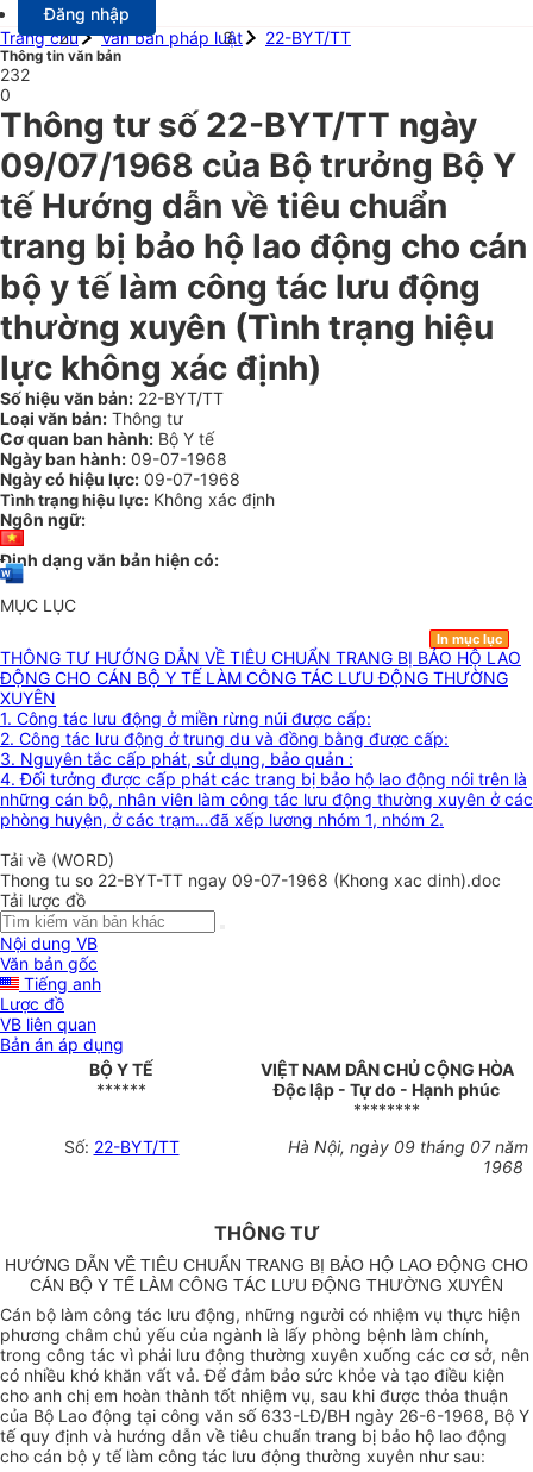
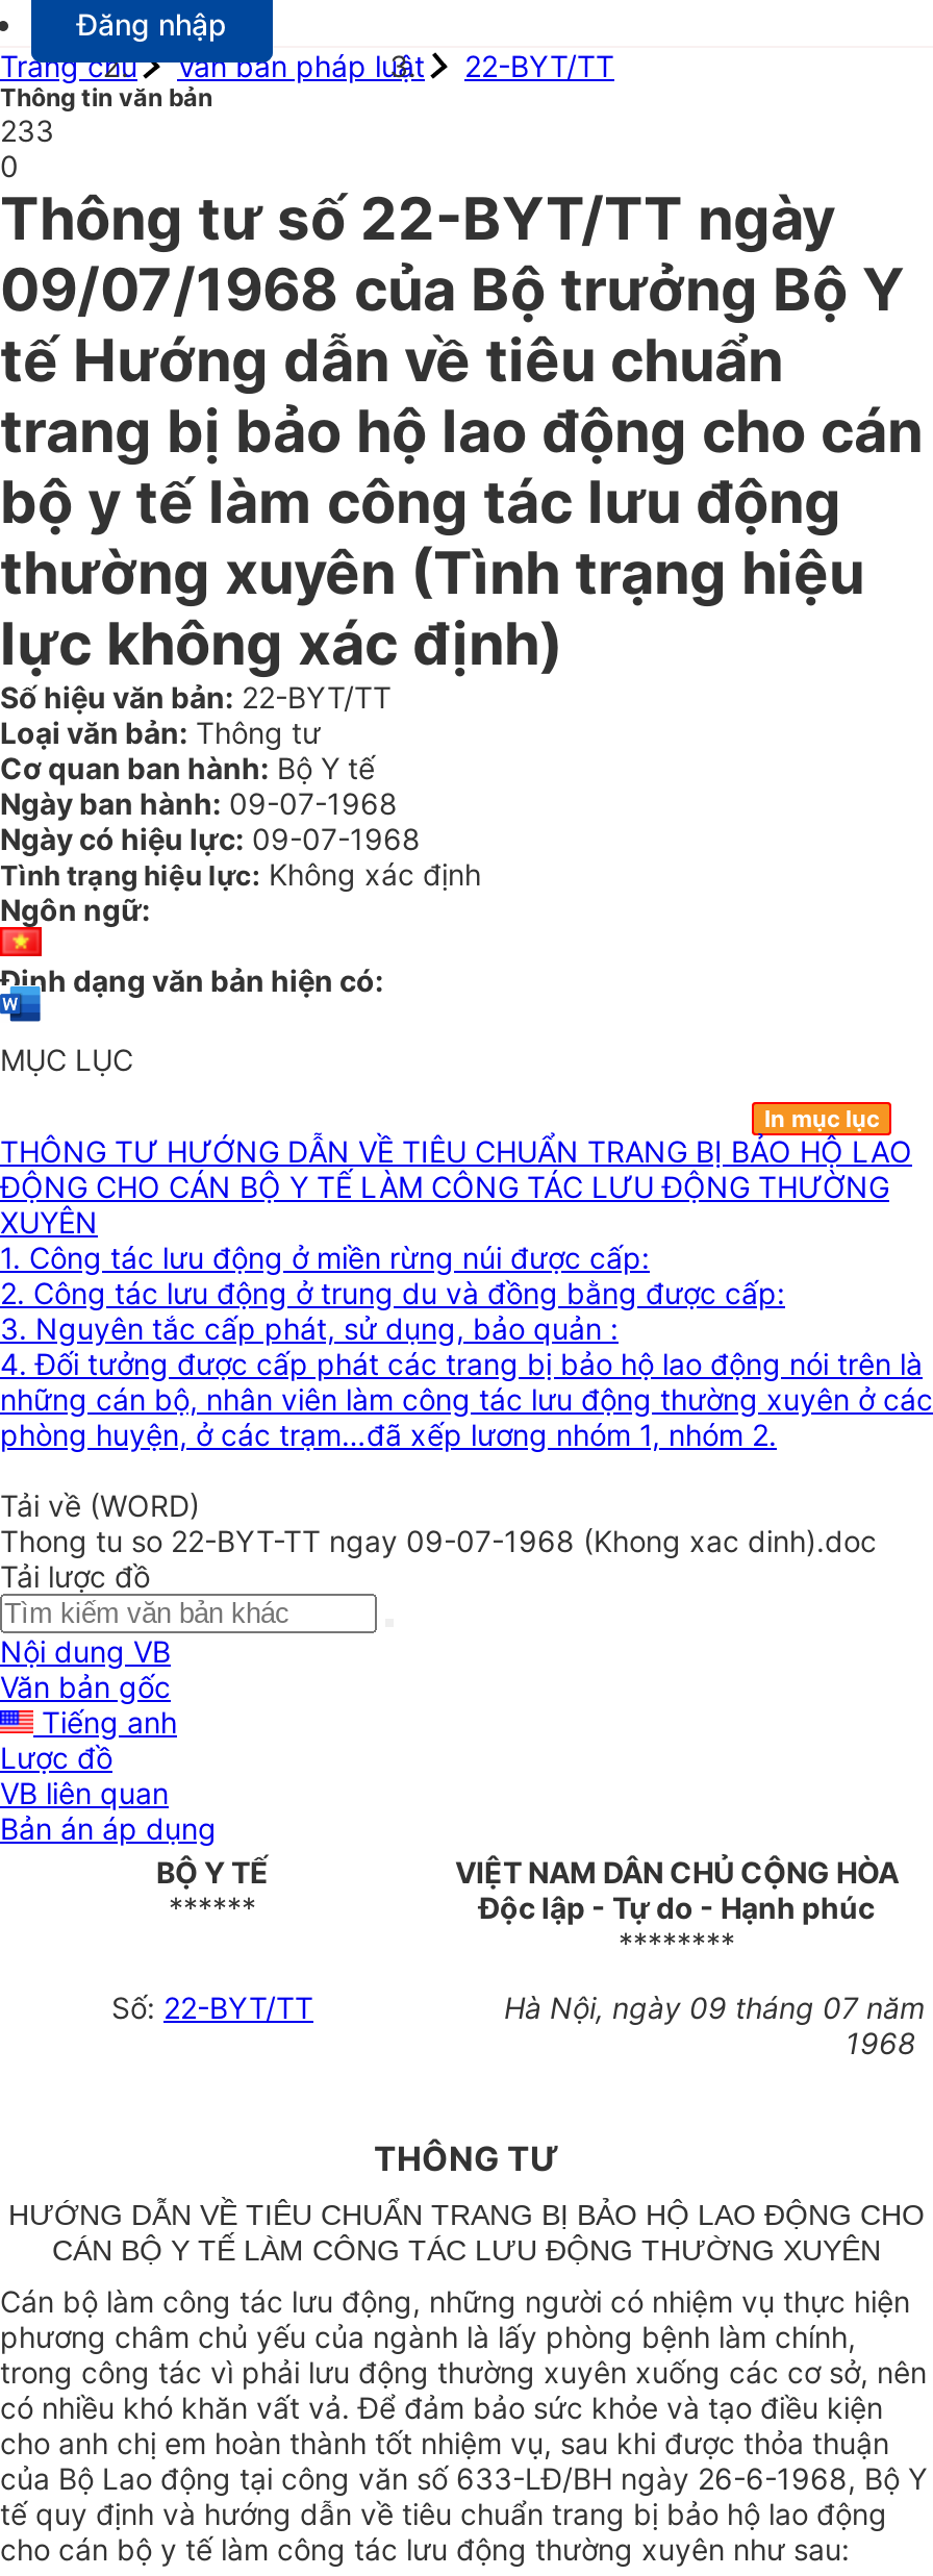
[0,64,30,84] 232 -> [0,112,54,148] 233

